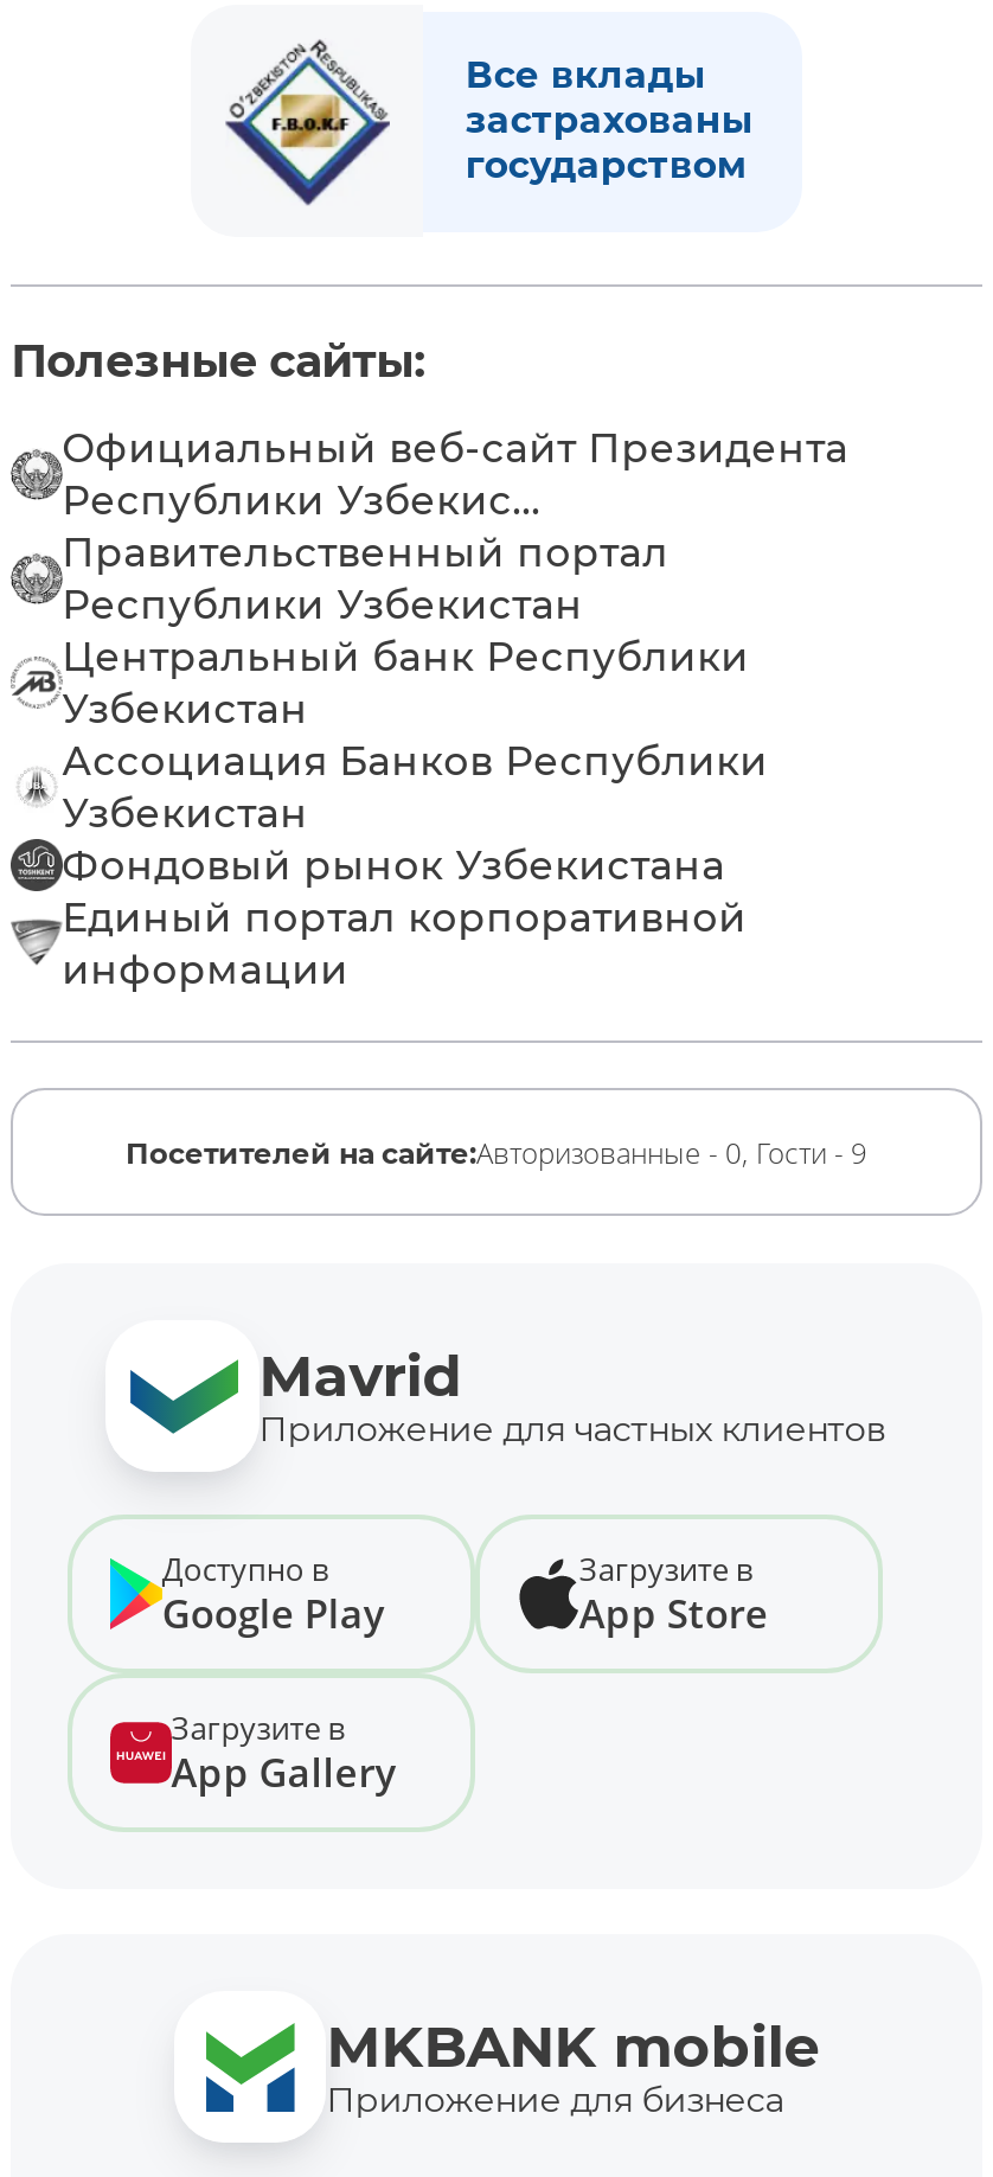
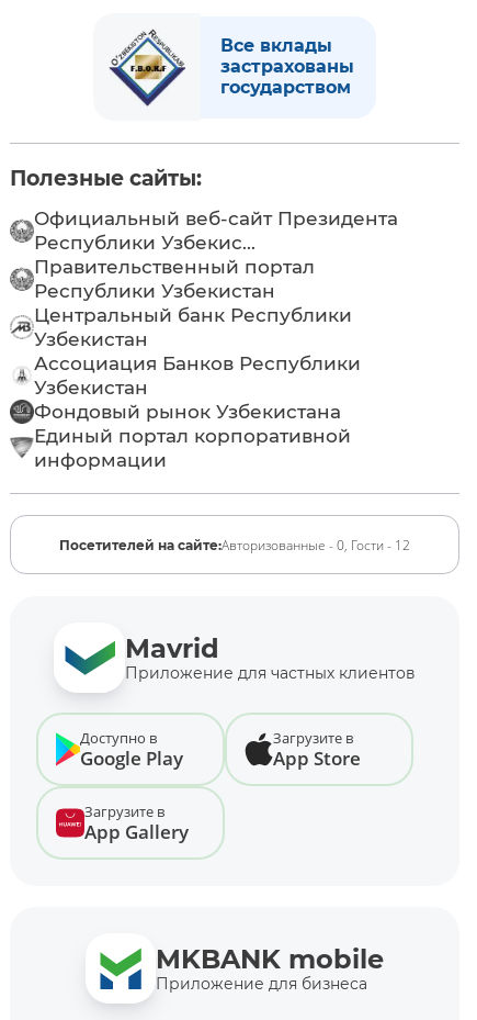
[126,1133,867,1171] Посетителей на сайте:Авторизованные - 0, Гости - 9 -> [59,536,410,553] Посетителей на сайте:Авторизованные - 0, Гости - 12

